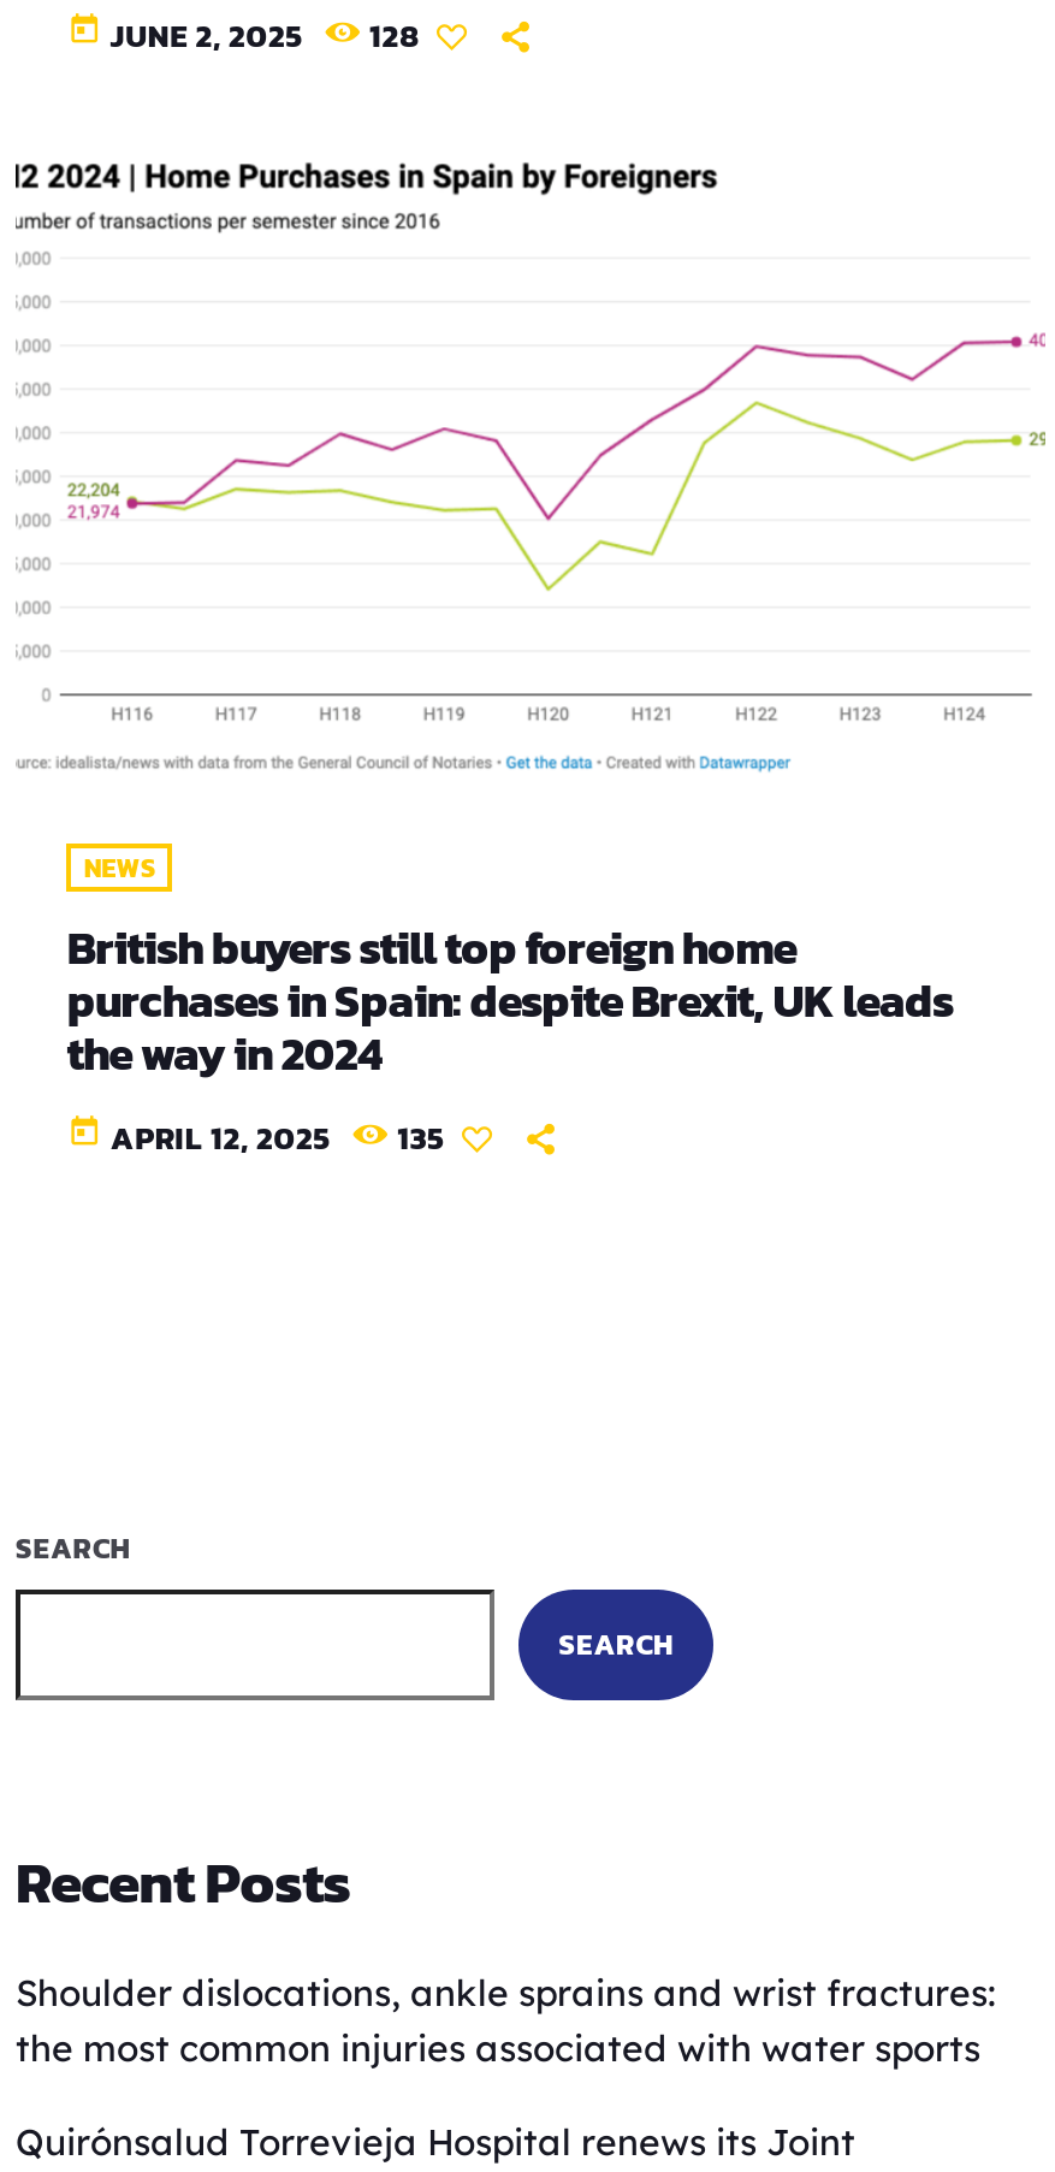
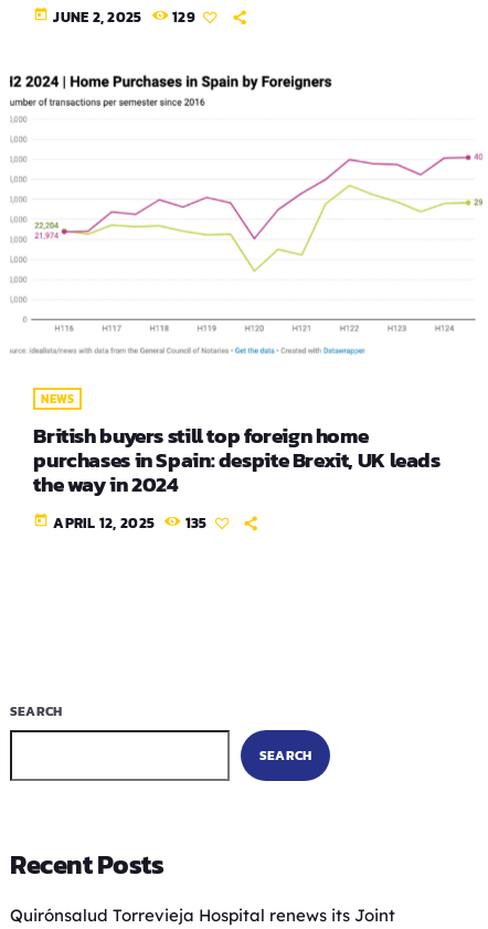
[369,14,419,60] 128 -> [172,7,195,28] 129
[16,1970,995,2071] Shoulder dislocations, ankle sprains and wrist fractures: | the most common injuries associated with water sports -> none

